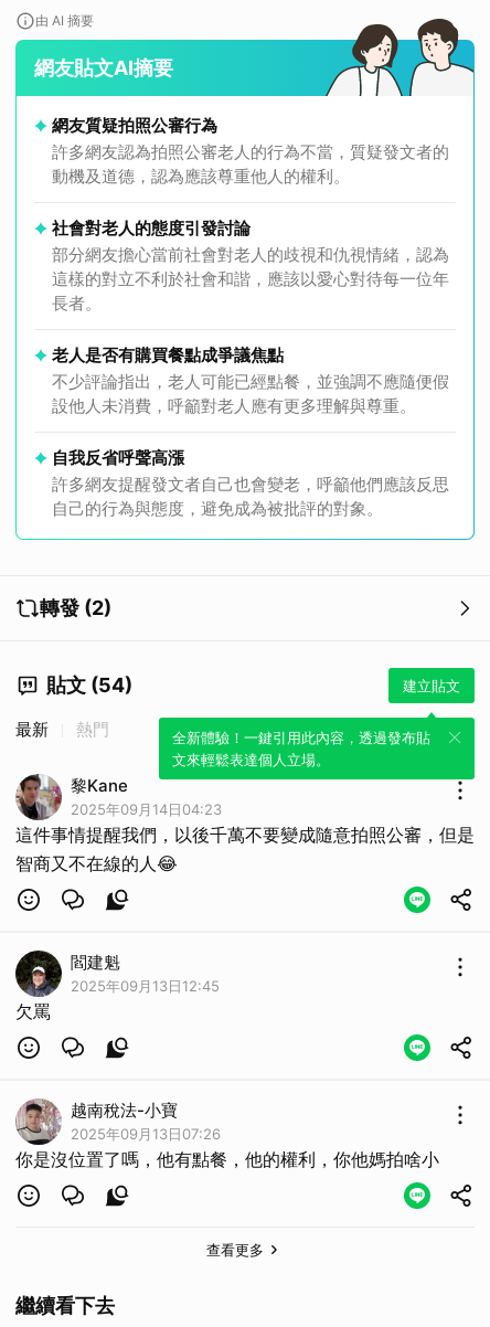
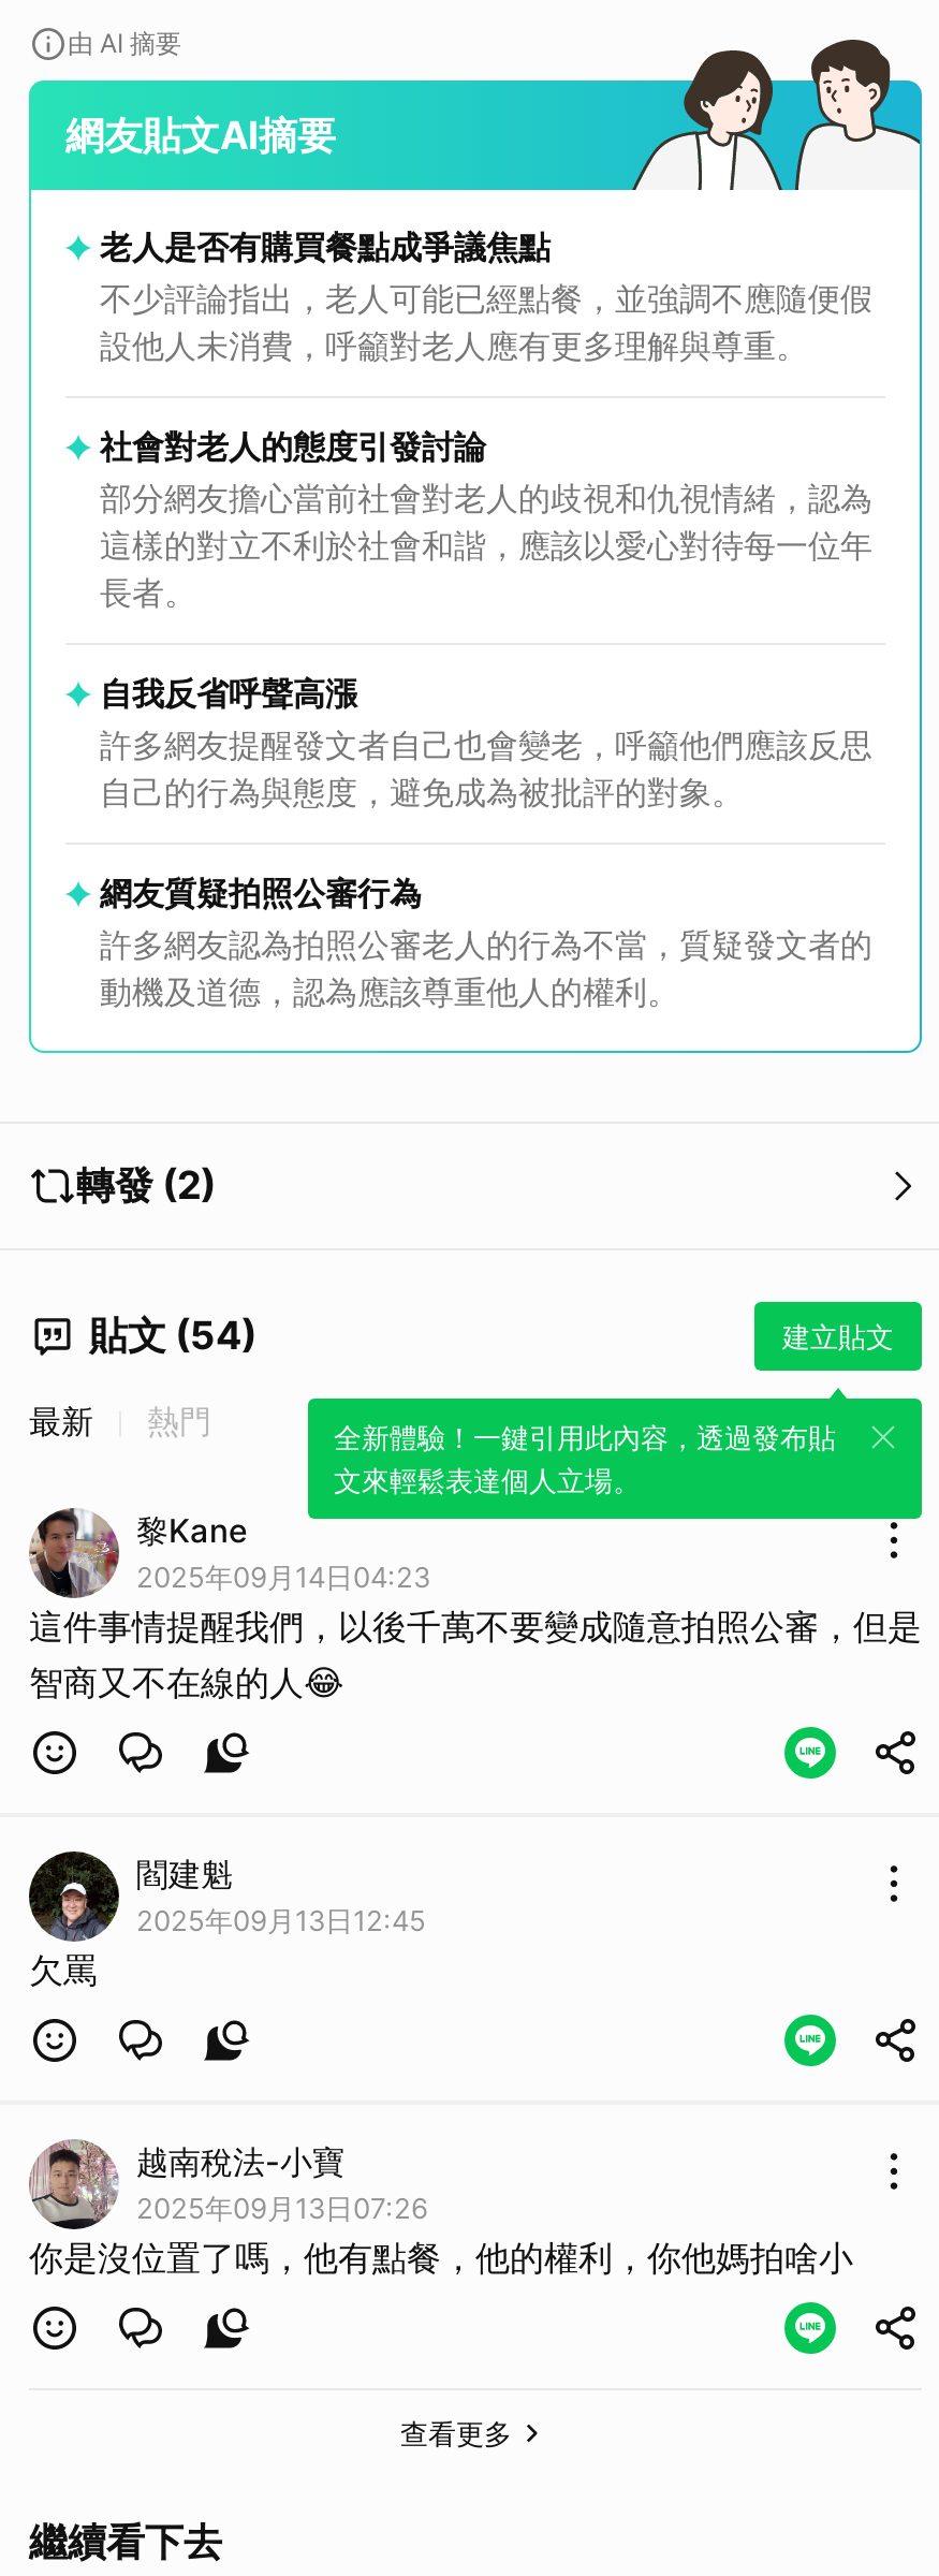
moved [52,115,449,187] -> [100,873,872,1012]: 網友質疑拍照公審行為 | 許多網友認為拍照公審老人的行為不當，質疑發文者的 | 動機及道德，認為應該尊重他人的權利。
moved [52,345,449,416] -> [100,227,872,366]: 老人是否有購買餐點成爭議焦點 | 不少評論指出，老人可能已經點餐，並強調不應隨便假 | 設他人未消費，呼籲對老人應有更多理解與尊重。
moved [52,447,449,519] -> [100,673,872,813]: 自我反省呼聲高漲 | 許多網友提醒發文者自己也會變老，呼籲他們應該反思 | 自己的行為與態度，避免成為被批評的對象。

